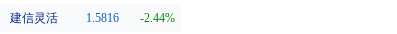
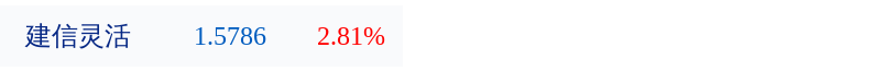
[86,11,119,25] 1.5816 -> [194,21,266,51] 1.5786
[140,11,175,25] -2.44% -> [317,21,385,51] 2.81%

